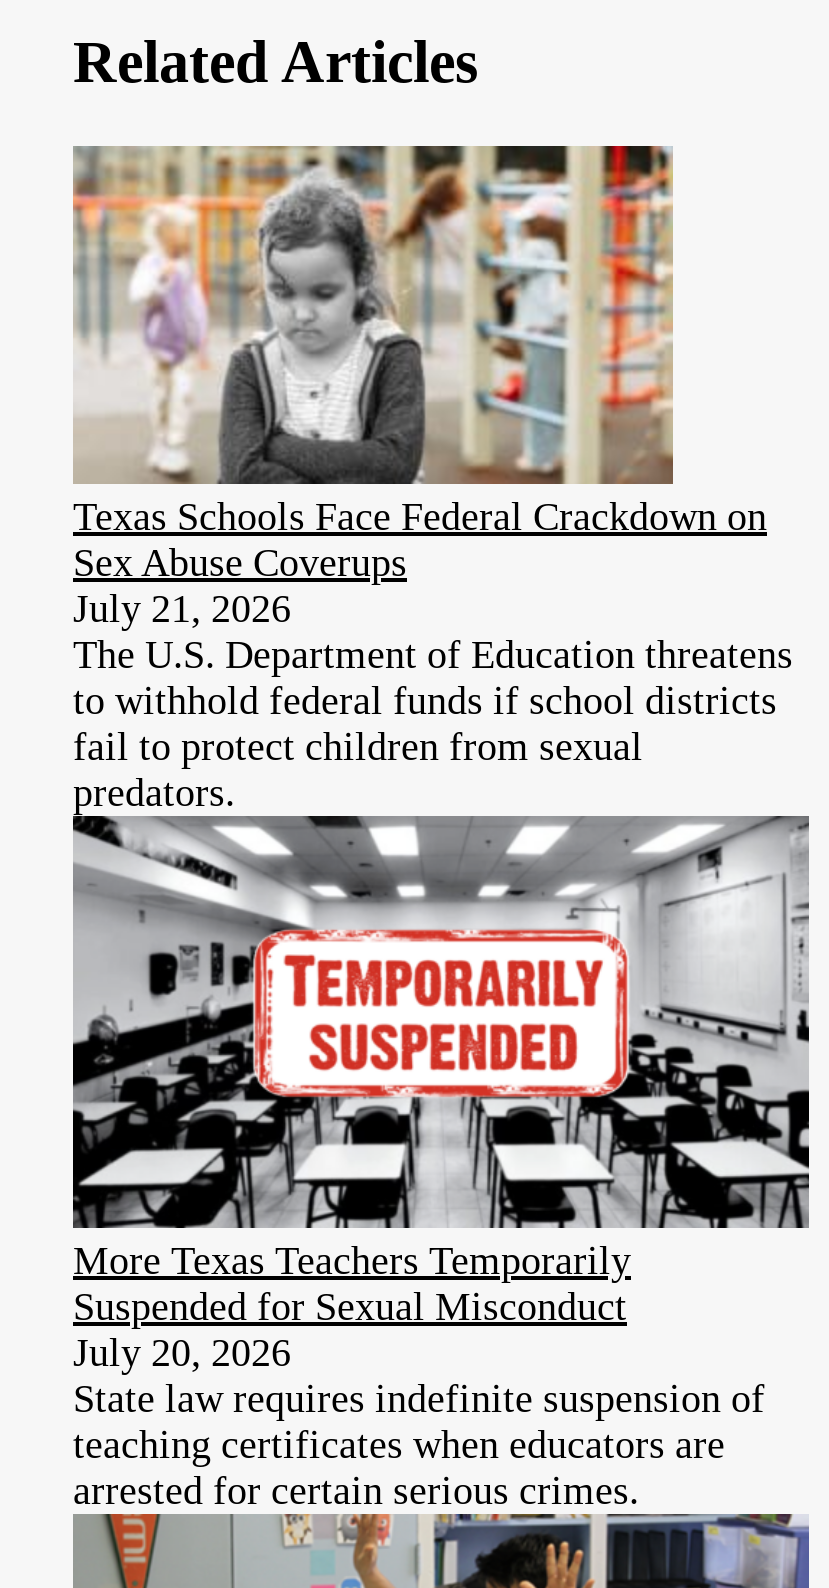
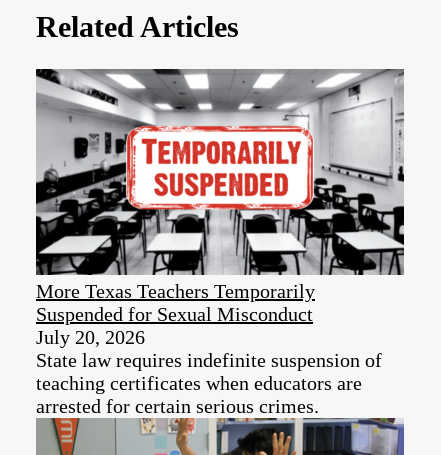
[73,144,793,814] [image] | Texas Schools Face Federal Crackdown on | Sex Abuse Coverups | July 21, 2026 | The U.S. Department of Education threatens | to withhold federal funds if school districts | fail to protect children from sexual | predators. -> none

